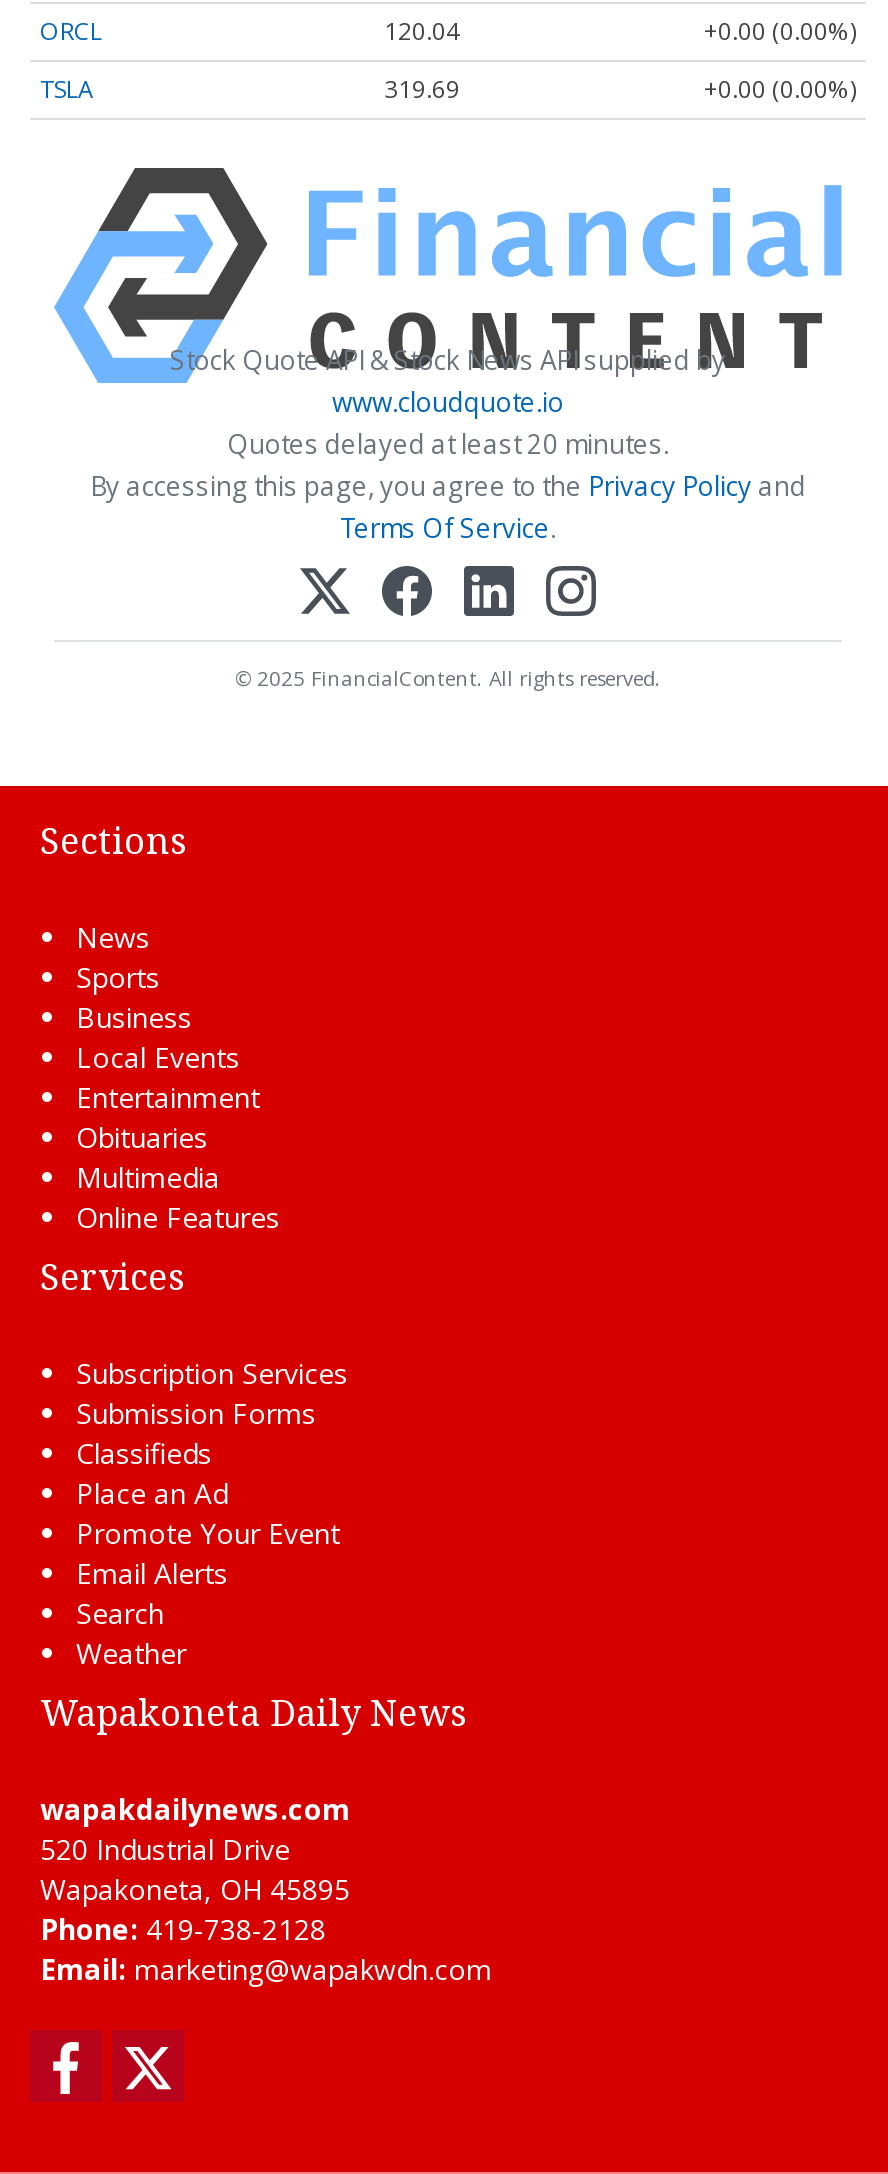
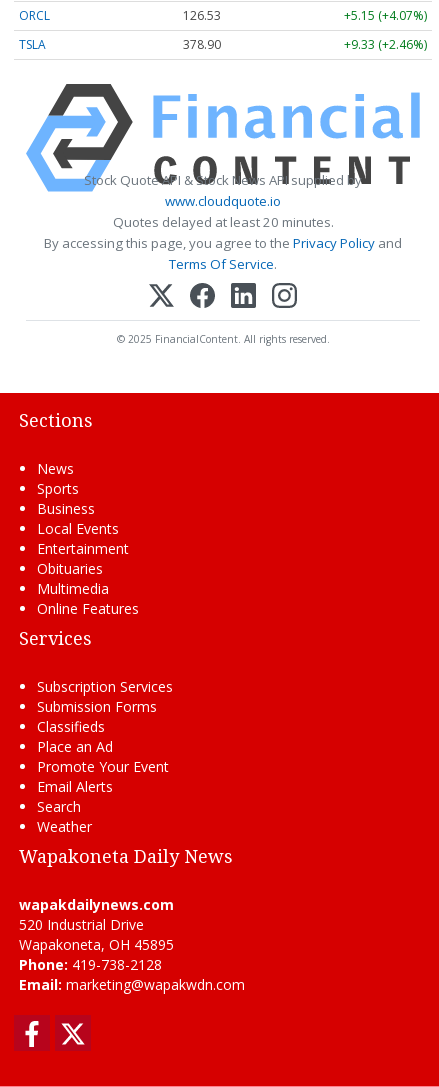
[384,13,460,47] 120.04 -> [183,6,221,23] 126.53
[704,13,856,47] +0.00 (0.00%) -> [344,6,427,23] +5.15 (+4.07%)
[384,71,460,105] 319.69 -> [183,35,221,52] 378.90
[704,71,856,105] +0.00 (0.00%) -> [344,35,427,52] +9.33 (+2.46%)

